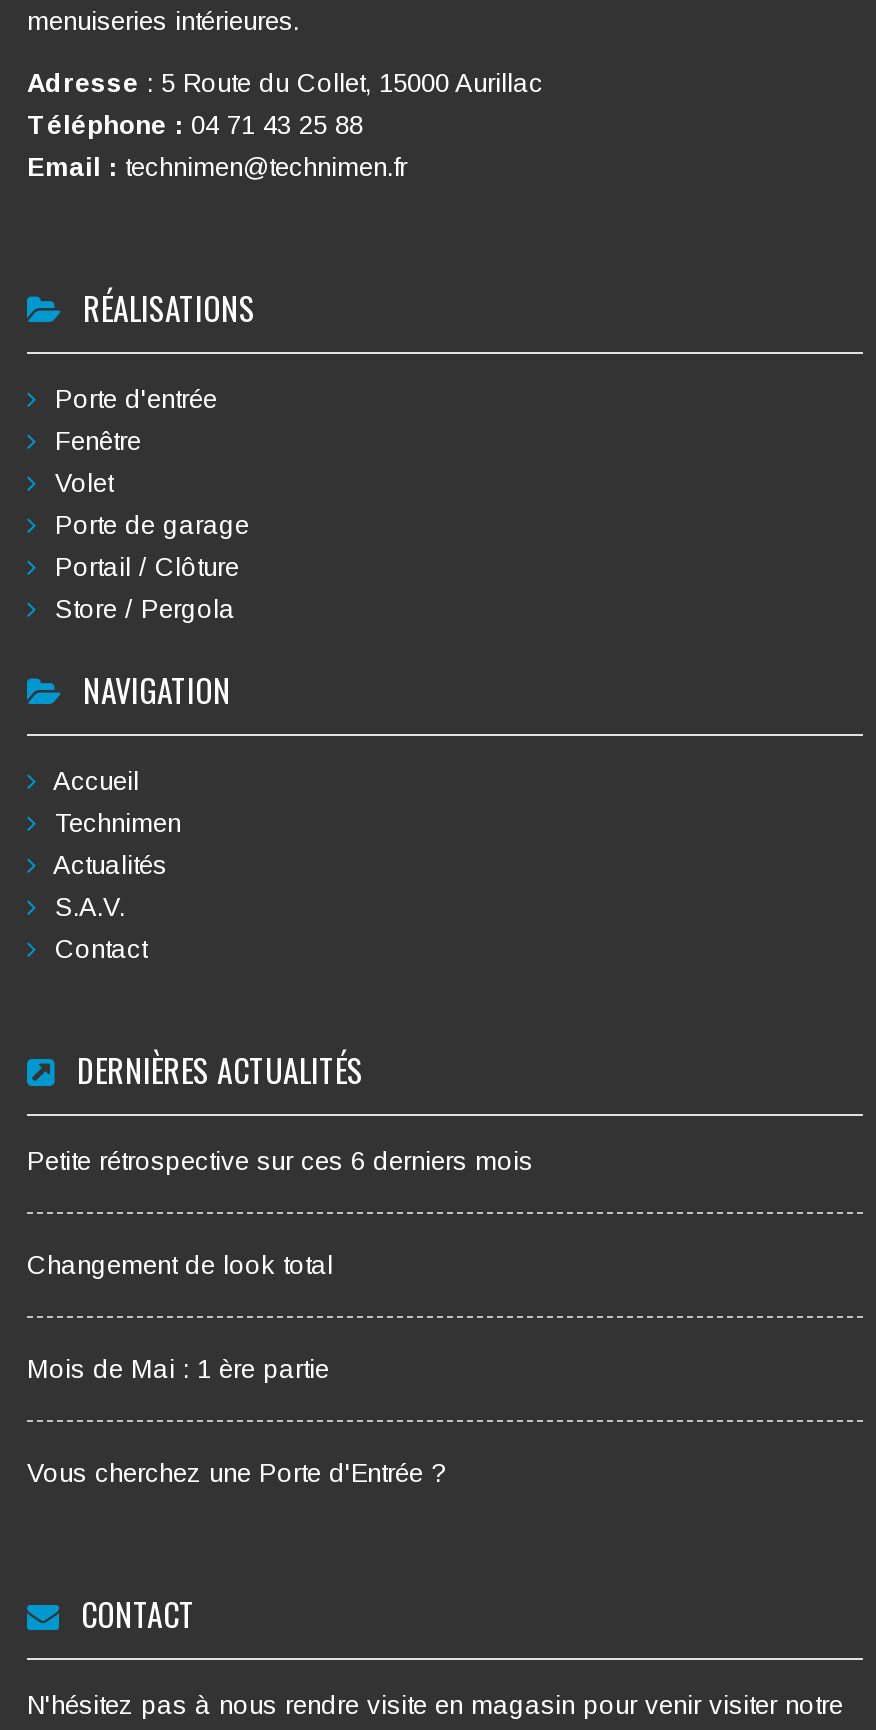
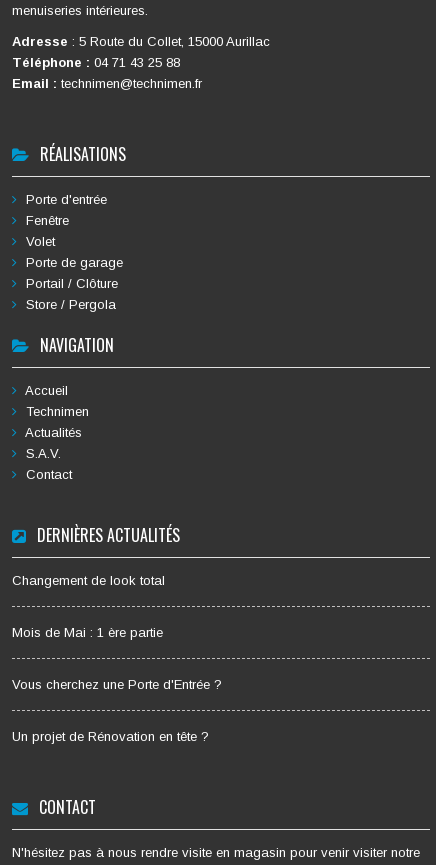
[27,1147,533,1177] Petite rétrospective sur ces 6 derniers mois -> none
moved [27,1251,447,1489] -> [12,573,222,692]: Changement de look total | Mois de Mai : 1 ère partie | Vous cherchez une Porte d'Entrée ?
none -> [12,729,209,744] Un projet de Rénovation en tête ?

